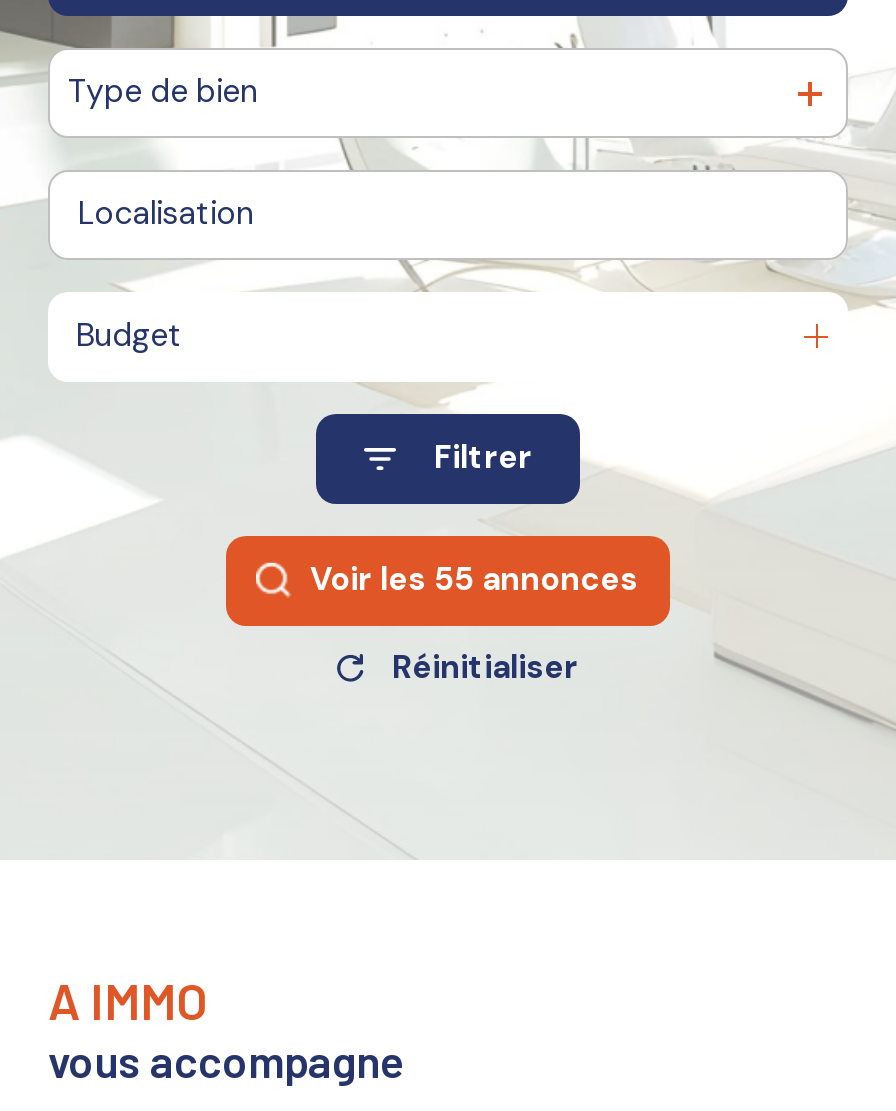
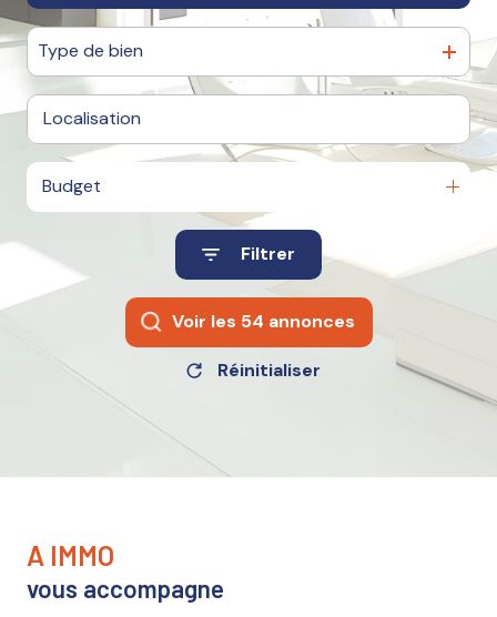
[310,559,638,601] Voir les 55 annonces -> [171,310,354,333] Voir les 54 annonces

